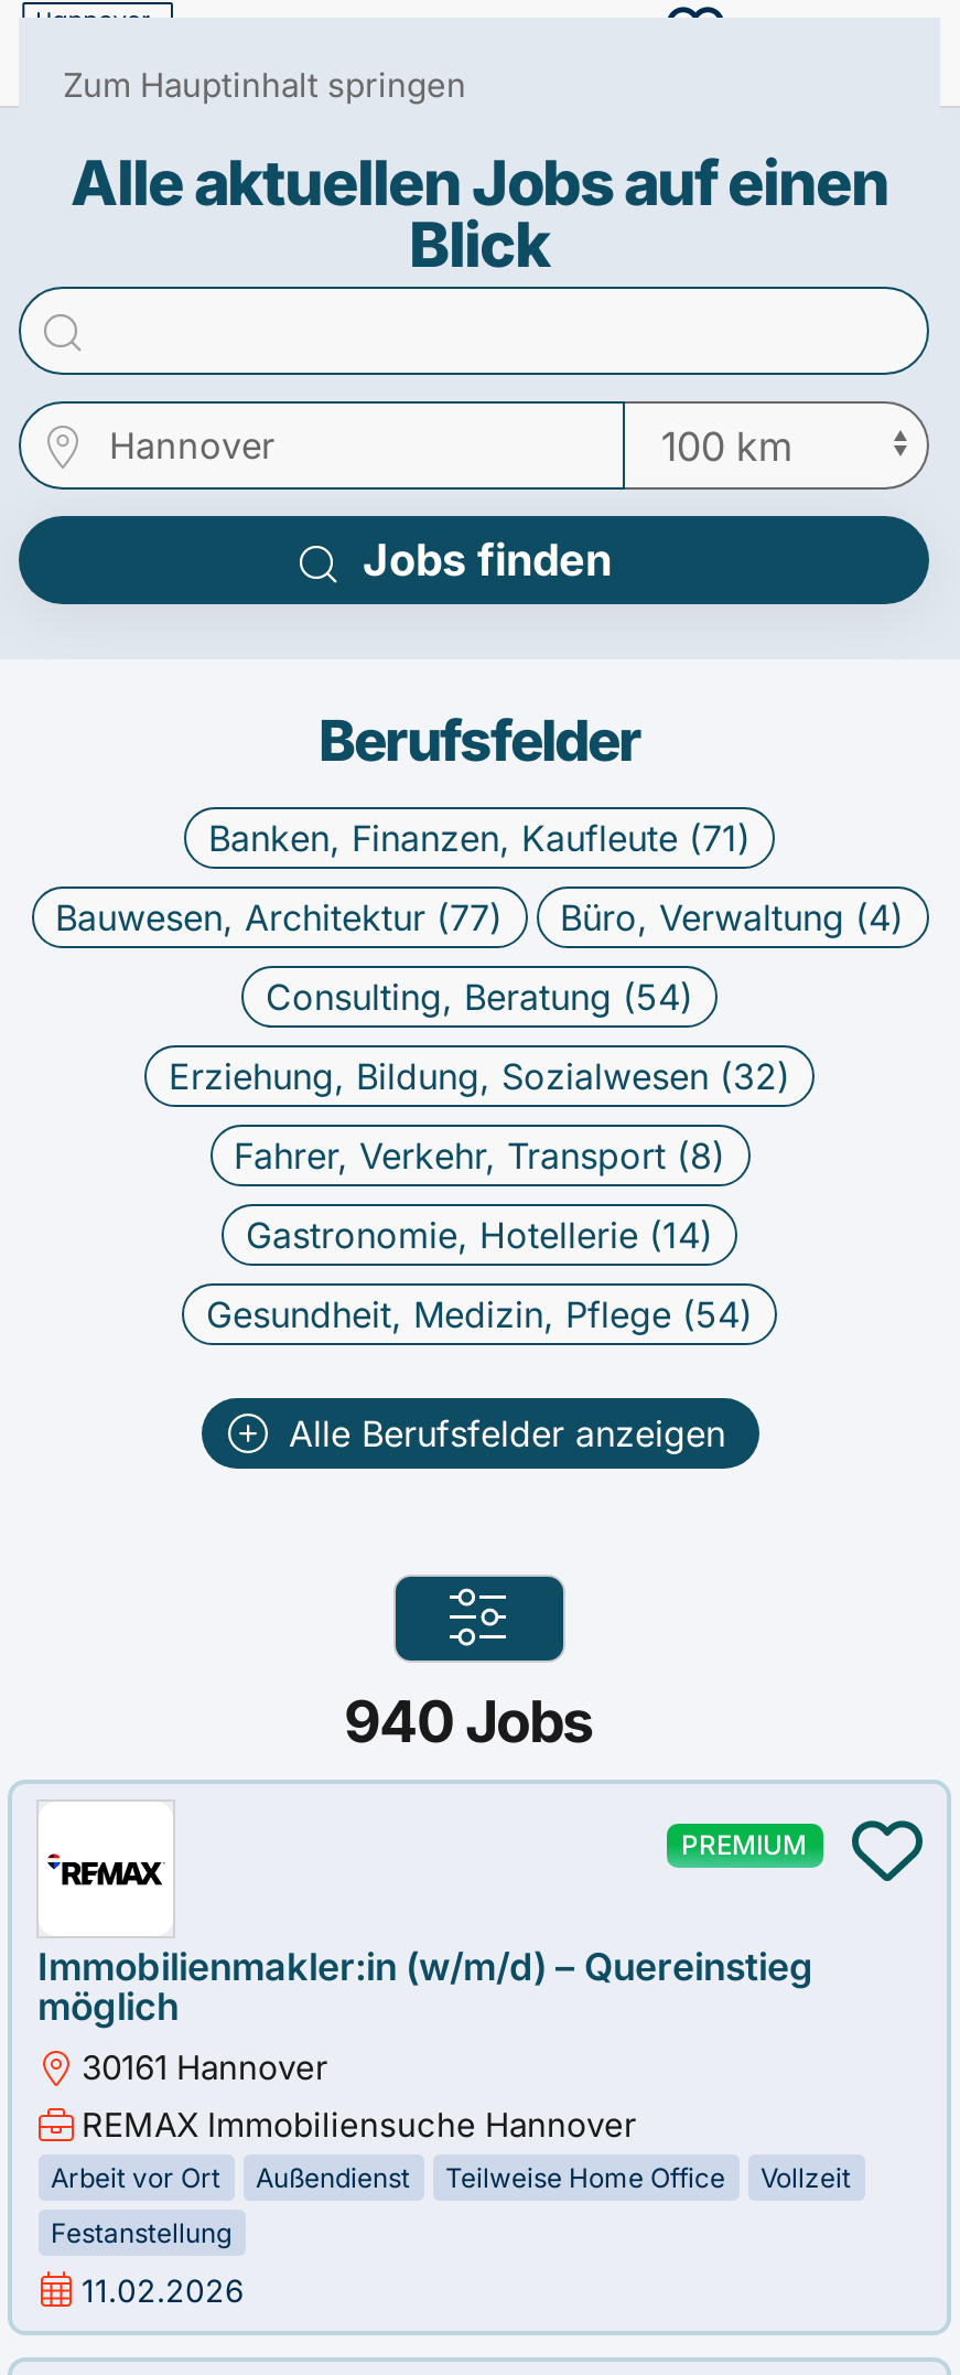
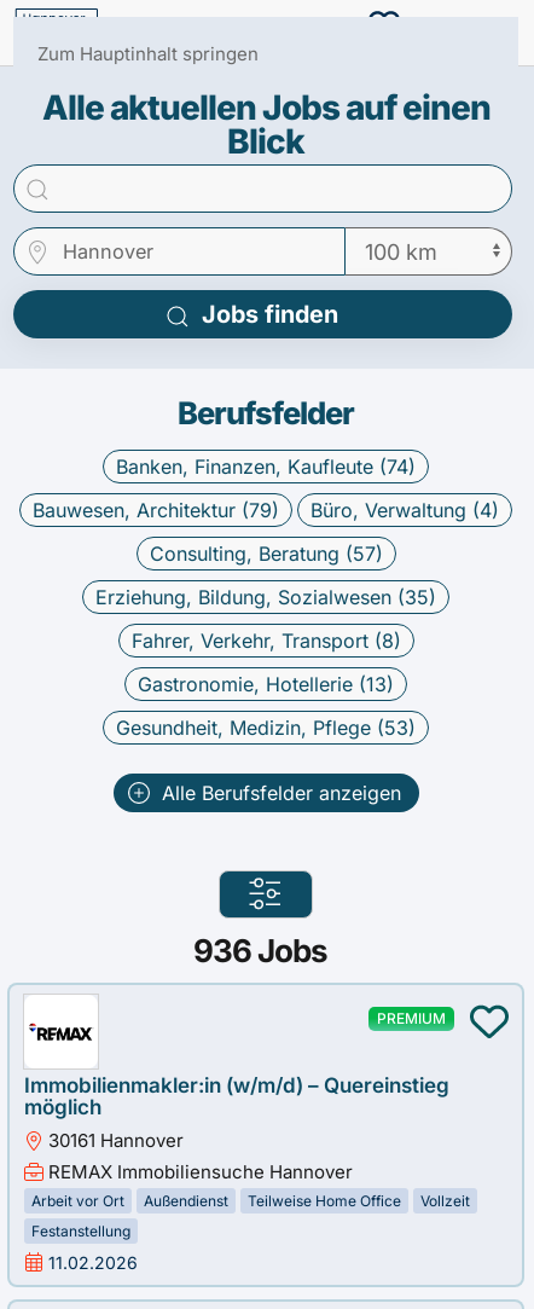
[208,816,751,860] Banken, Finanzen, Kaufleute (71) -> [116,454,416,479] Banken, Finanzen, Kaufleute (74)
[55,895,503,939] Bauwesen, Architektur (77) -> [33,498,279,522] Bauwesen, Architektur (79)
[266,975,693,1019] Consulting, Beratung (54) -> [149,541,382,566] Consulting, Beratung (57)
[169,1054,790,1098] Erziehung, Bildung, Sozialwesen (32) -> [95,585,436,609] Erziehung, Bildung, Sozialwesen (35)
[246,1213,713,1257] Gastronomie, Hotellerie (14) -> [138,672,394,696] Gastronomie, Hotellerie (13)
[206,1292,753,1336] Gesundheit, Medizin, Pflege (54) -> [116,716,416,740] Gesundheit, Medizin, Pflege (53)
[344,1687,593,1755] 940 Jobs -> [193,932,327,969] 936 Jobs

